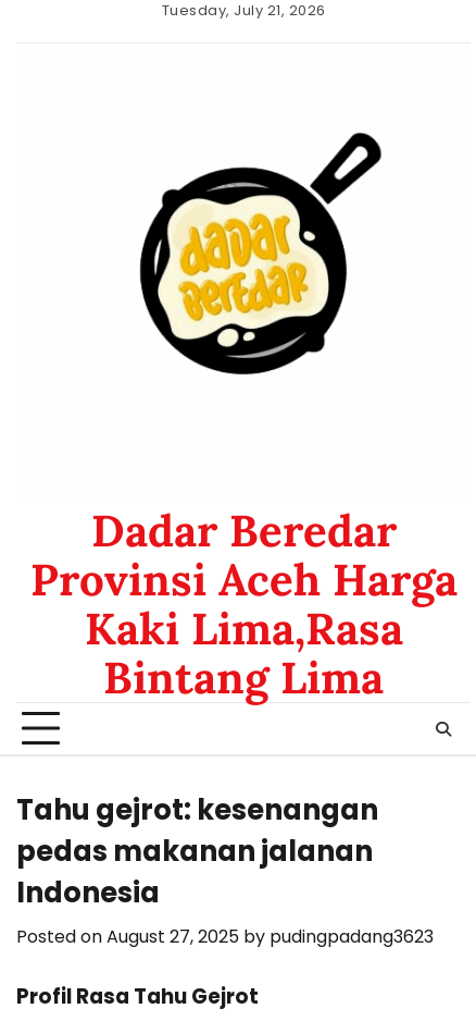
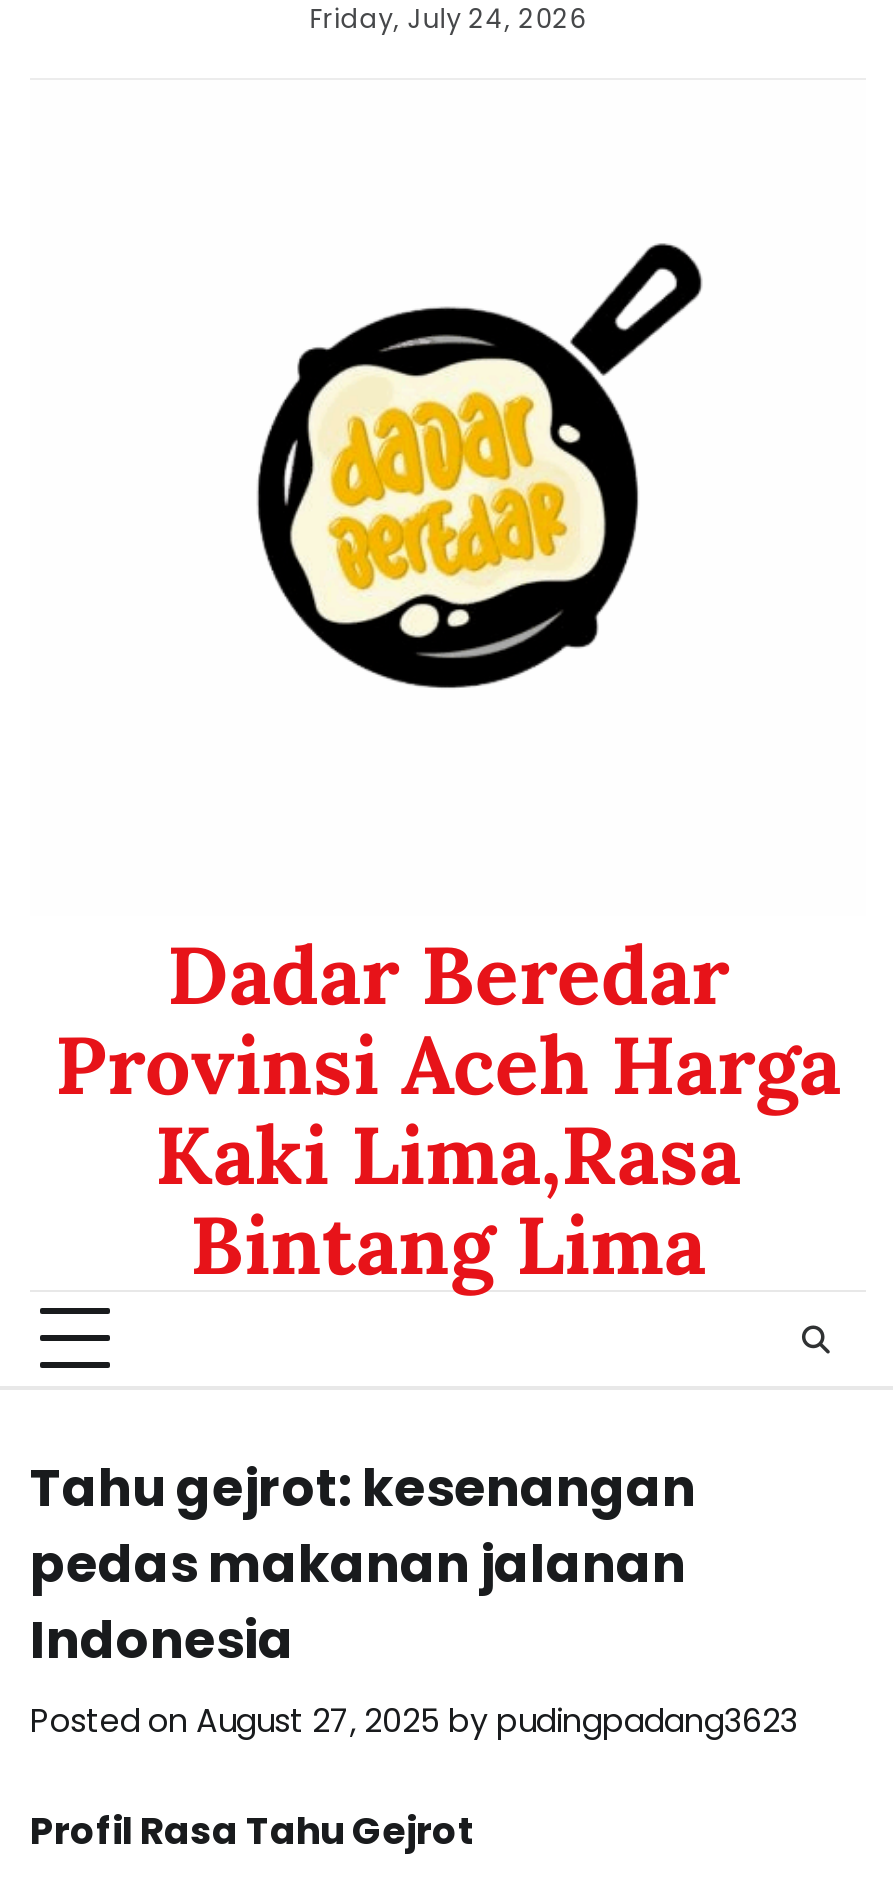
[161,0,325,21] Tuesday, July 21, 2026 -> [310,0,586,38] Friday, July 24, 2026

